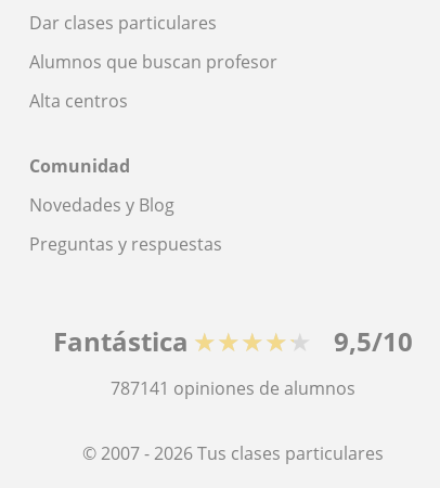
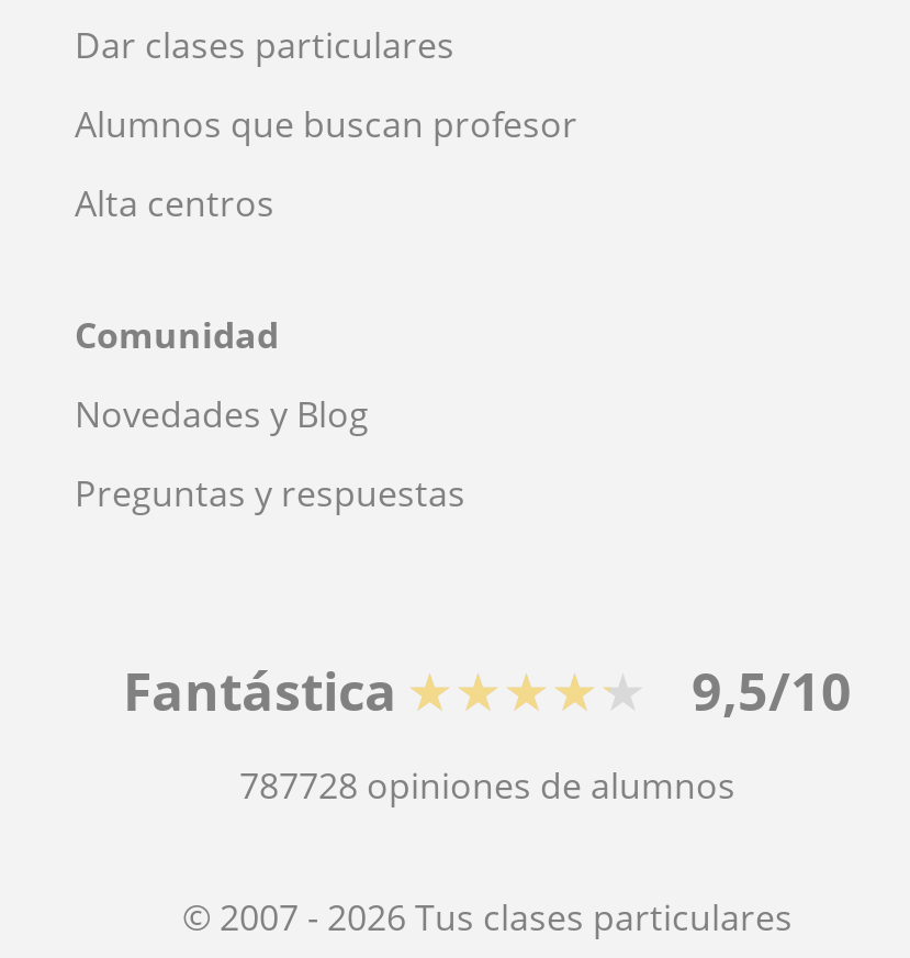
[111,376,355,400] 787141 opiniones de alumnos -> [239,760,735,809] 787728 opiniones de alumnos

